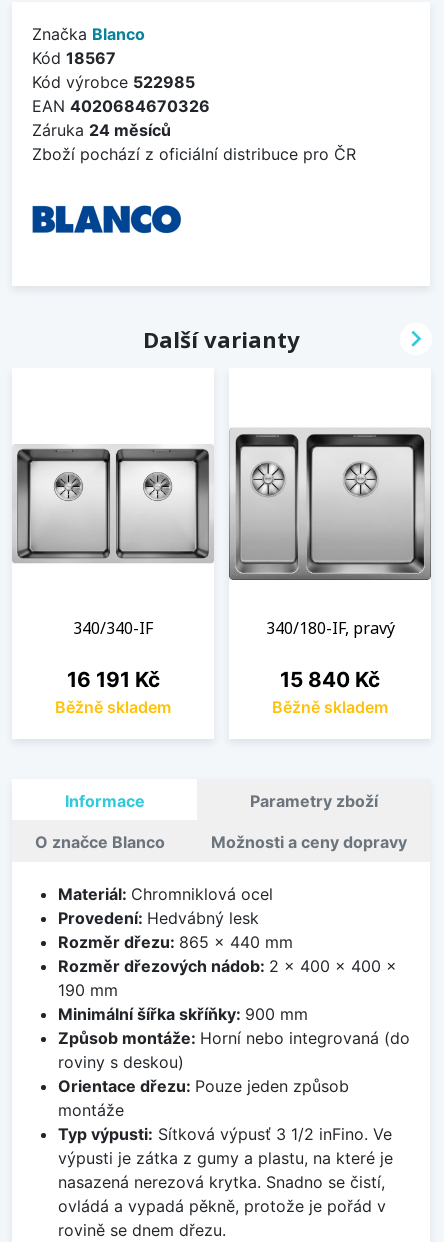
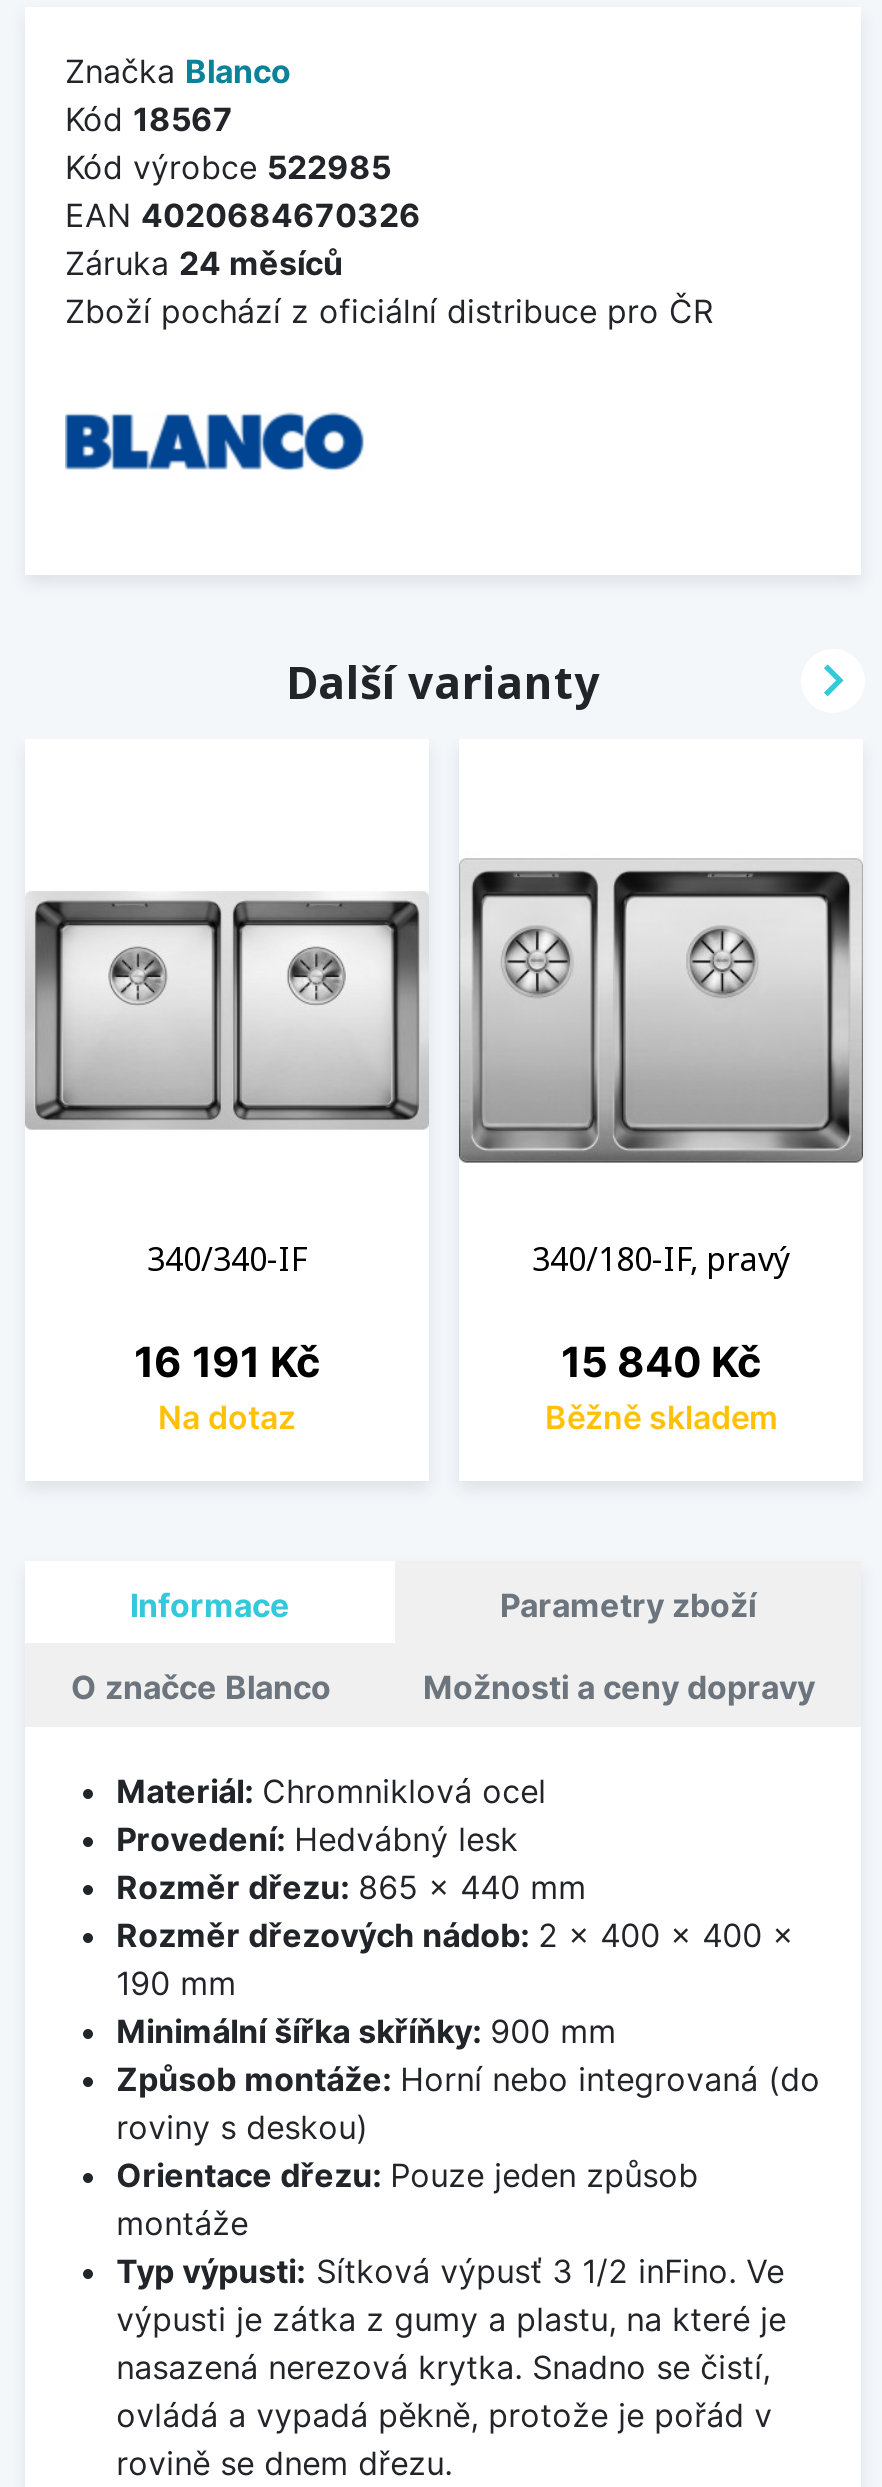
[55,697,171,717] Běžně skladem -> [158,1396,296,1436] Na dotaz

